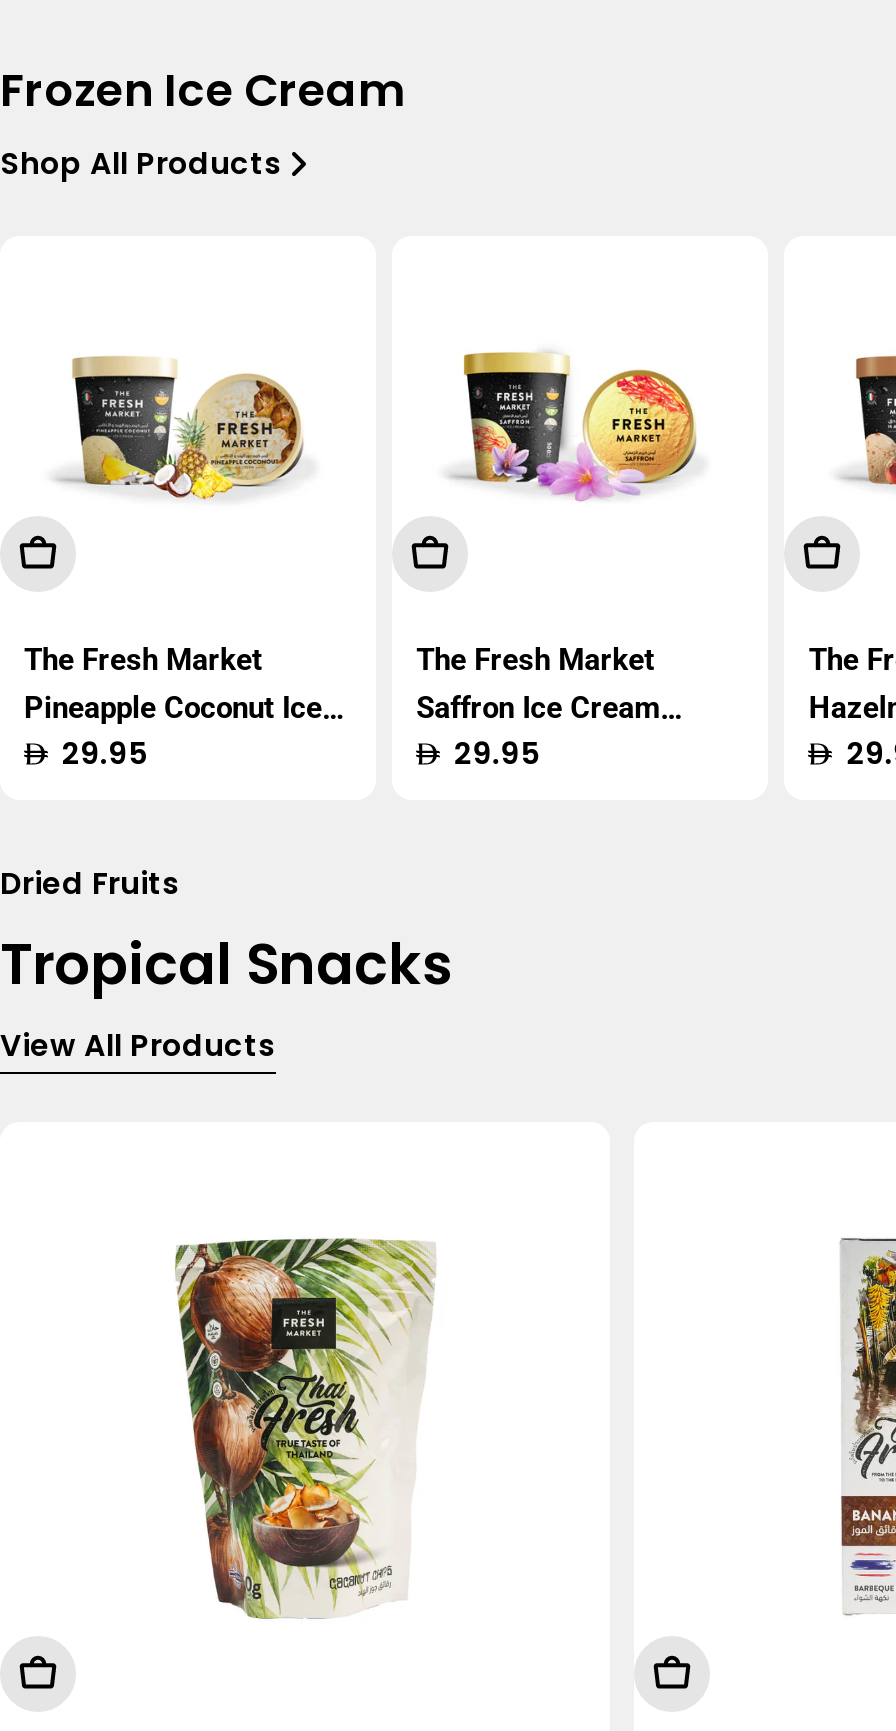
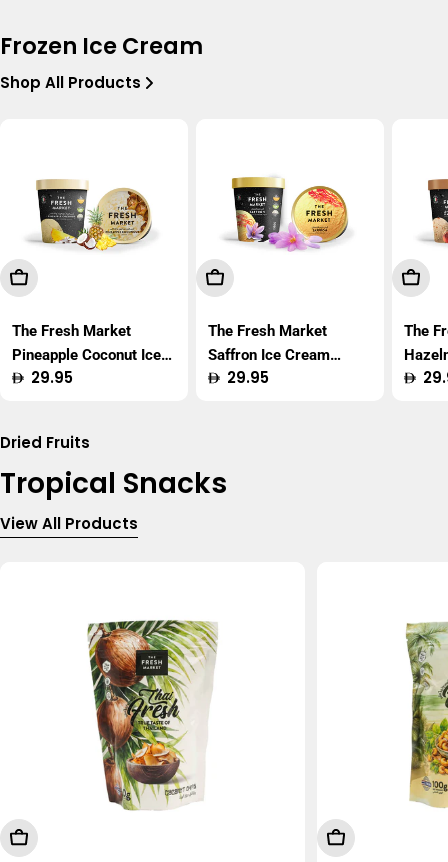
[812,1236,890,1616] [image] -> [405,620,445,808] [image]

